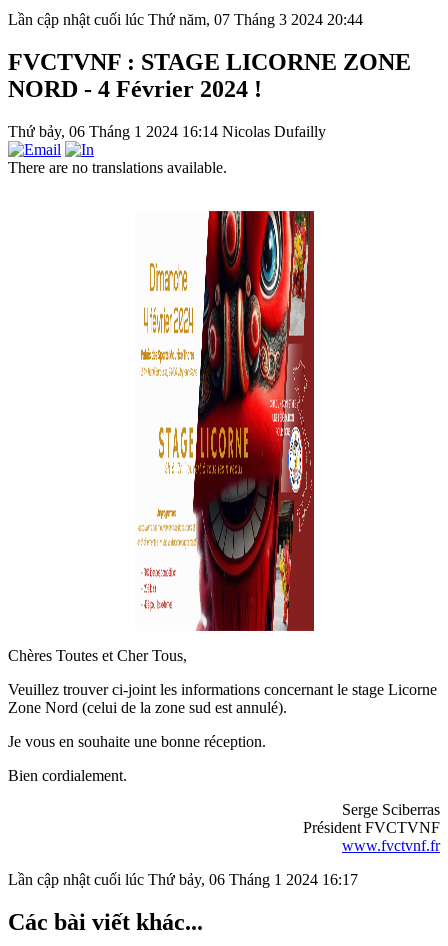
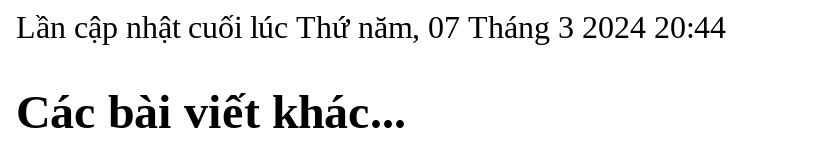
[8,49,411,176] FVCTVNF : STAGE LICORNE ZONE | NORD - 4 Février 2024 ! | Thứ bảy, 06 Tháng 1 2024 16:14 Nicolas Dufailly | There are no translations available. -> none
[8,210,440,888] [image] | Chères Toutes et Cher Tous, | Veuillez trouver ci-joint les informations concernant le stage Licorne | Zone Nord (celui de la zone sud est annulé). | Je vous en souhaite une bonne réception. | Bien cordialement. | Serge Sciberras | Président FVCTVNF | www.fvctvnf.fr | Lần cập nhật cuối lúc Thứ bảy, 06 Tháng 1 2024 16:17 -> none

